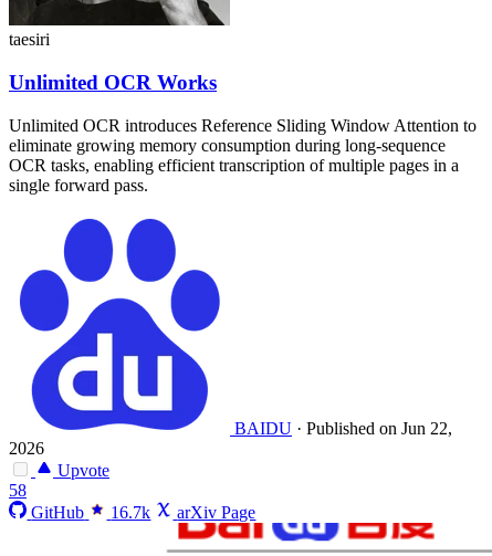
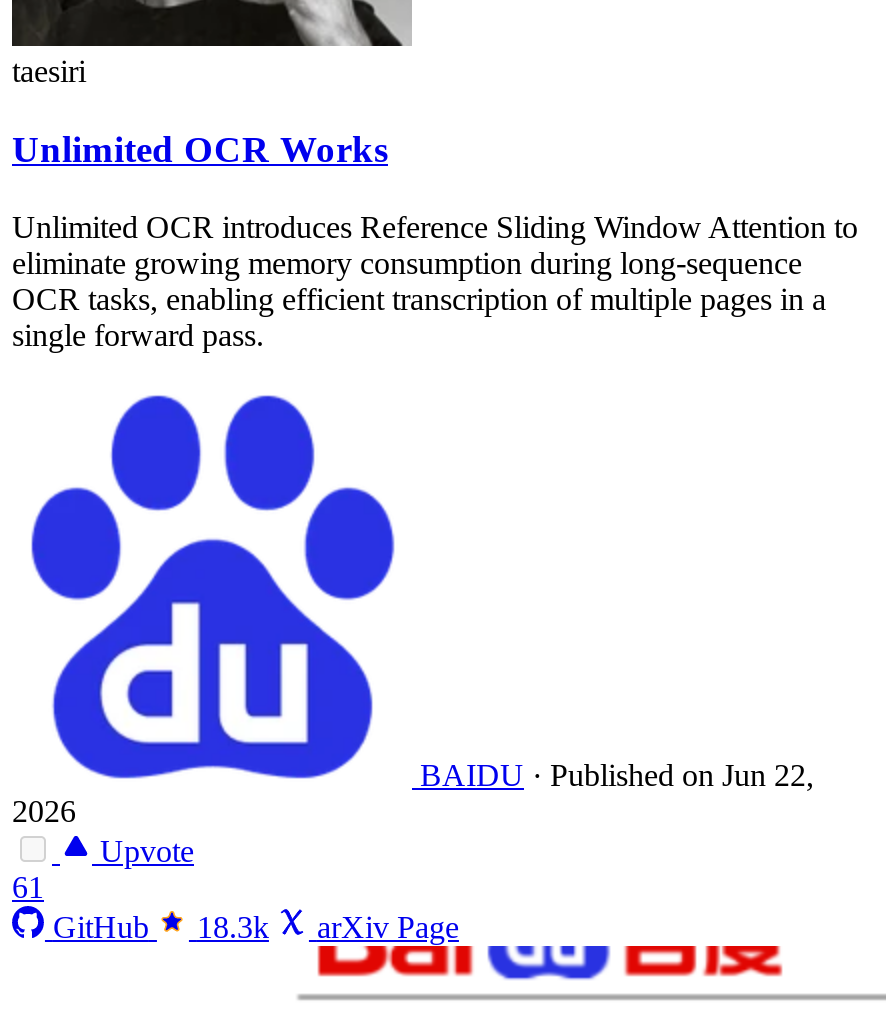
[9,480,27,499] 58 -> [12,869,44,903] 61
[32,502,256,521] GitHub 16.7k arXiv Page -> [53,909,459,943] GitHub 18.3k arXiv Page

